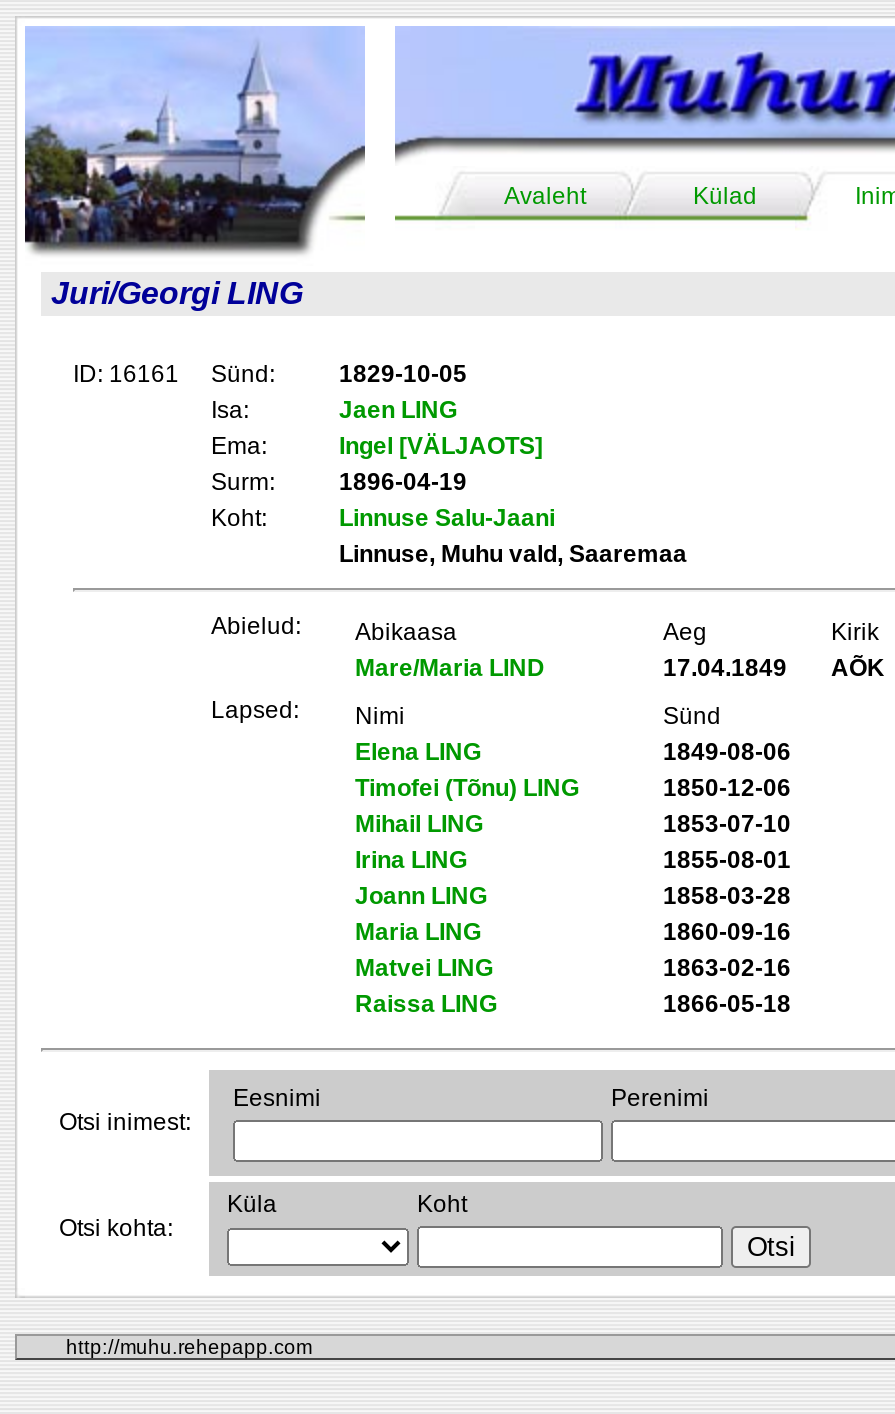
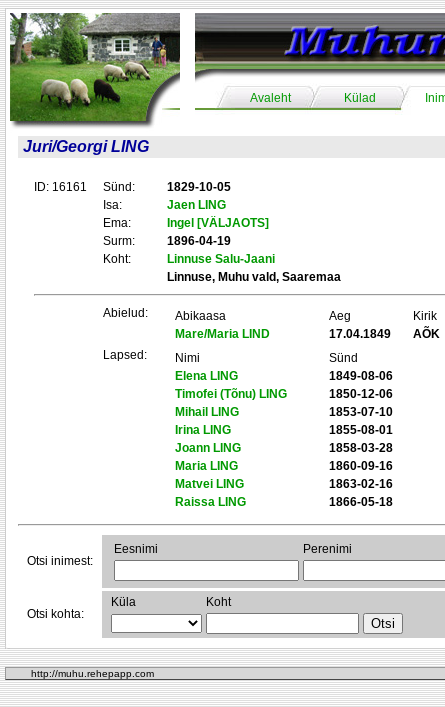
[23,26,365,244] [image] -> [9,12,181,121] [image]
[395,26,889,144] [image] -> [194,12,442,71] [image]

